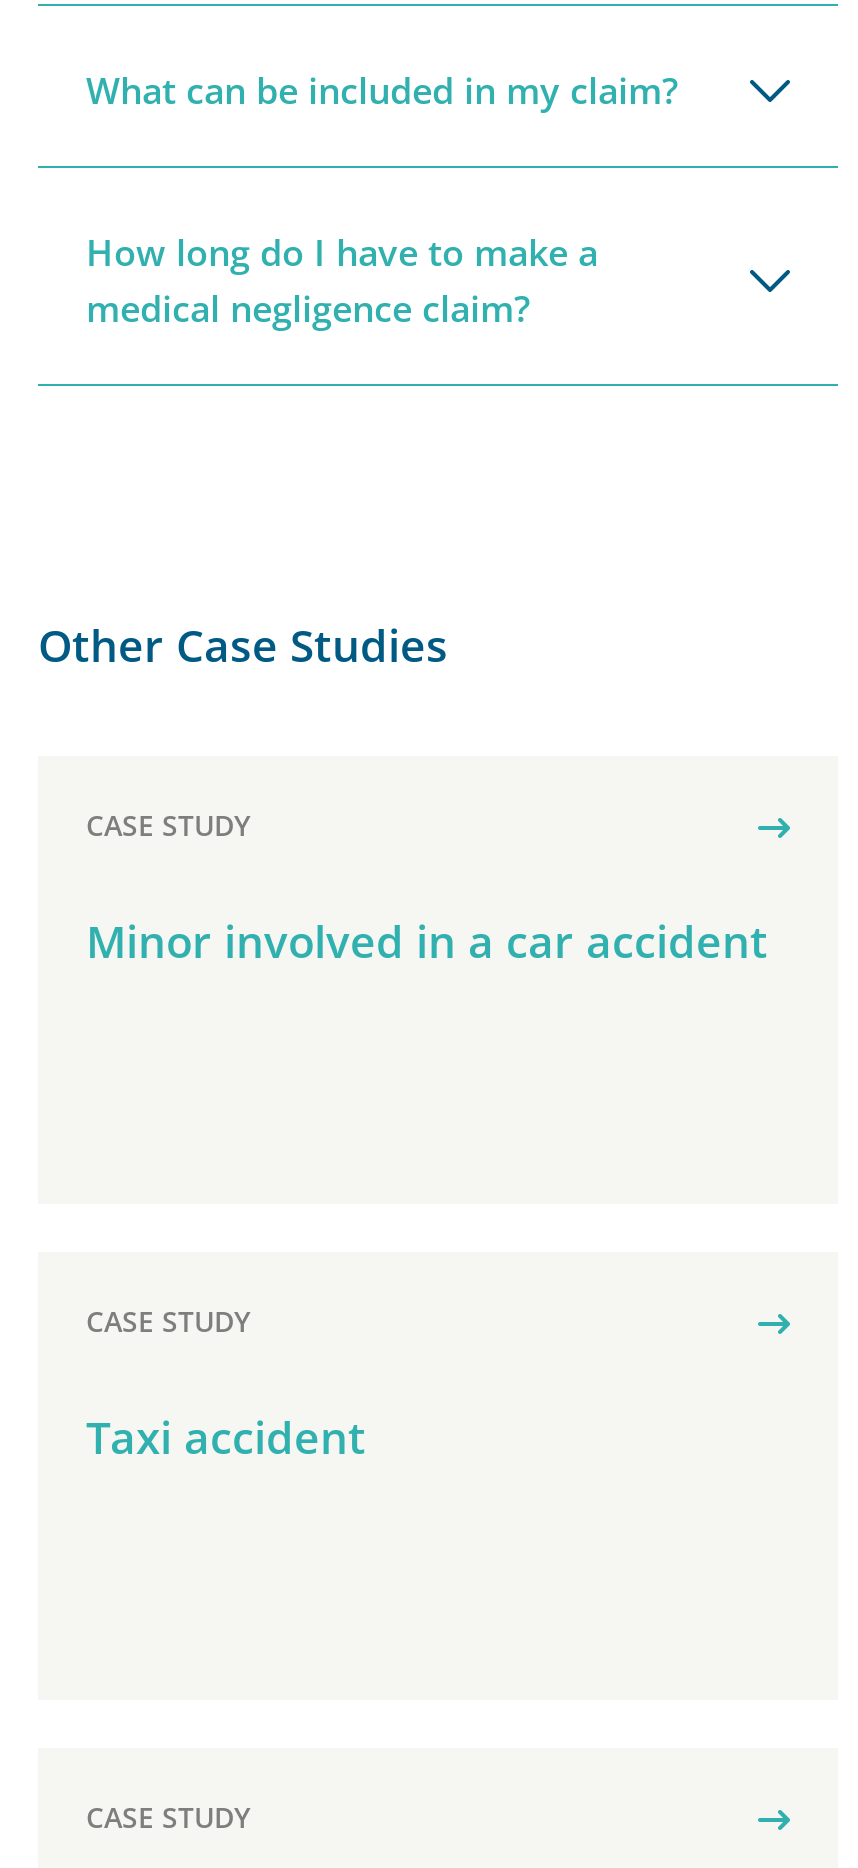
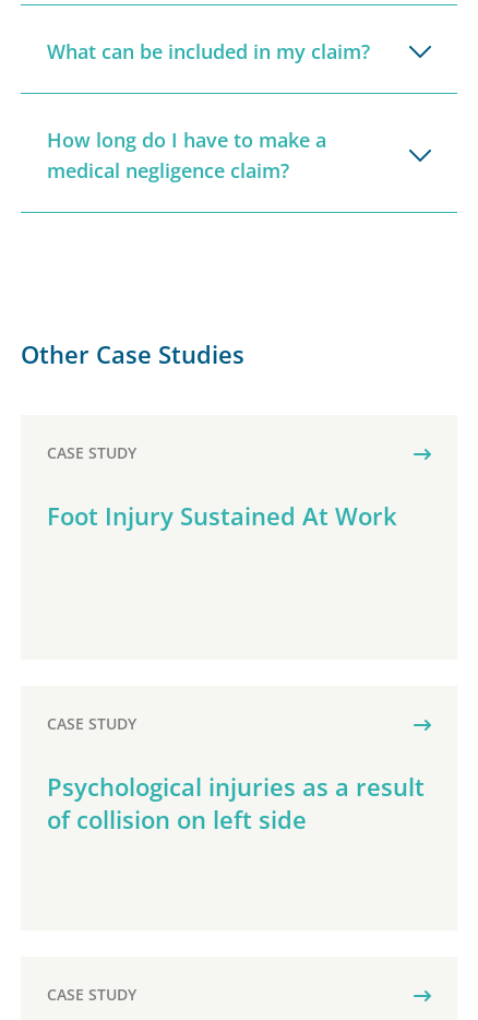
[86,911,768,971] Minor involved in a car accident -> [47,499,397,532] Foot Injury Sustained At Work
[86,1407,366,1467] Taxi accident -> [47,770,425,836] Psychological injuries as a result | of collision on left side

